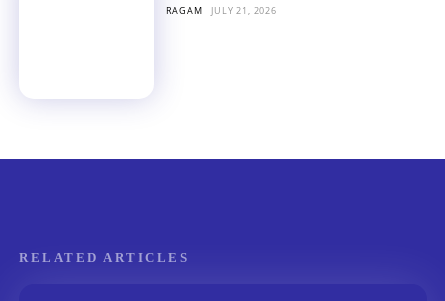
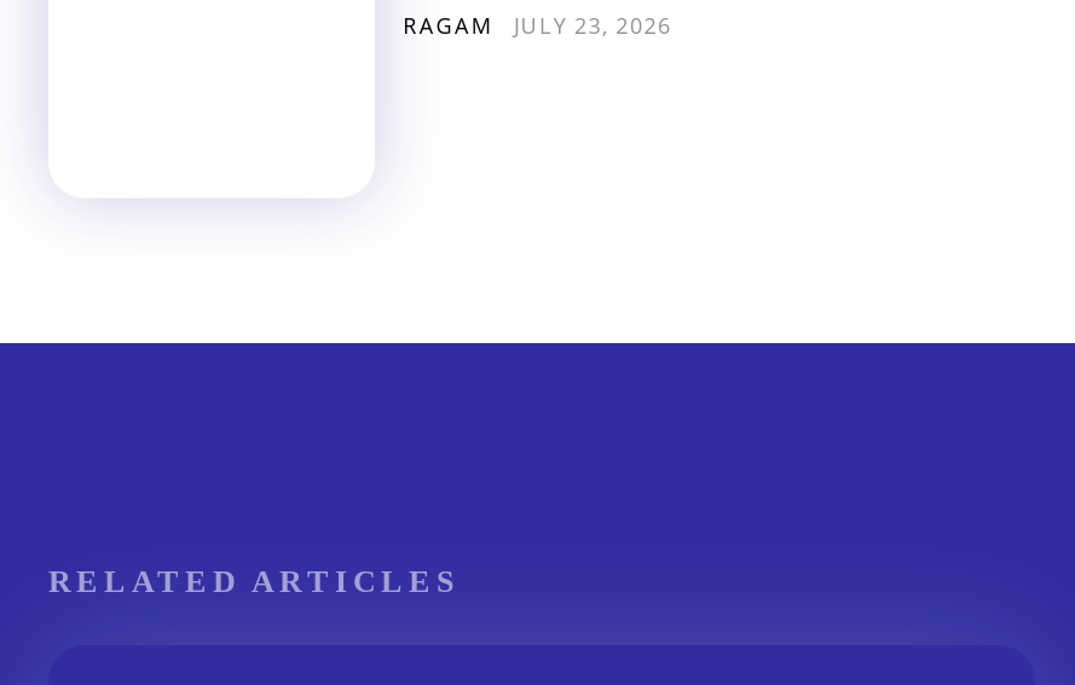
[166,4,277,17] RAGAM JULY 21, 2026 -> [403,9,672,41] RAGAM JULY 23, 2026

